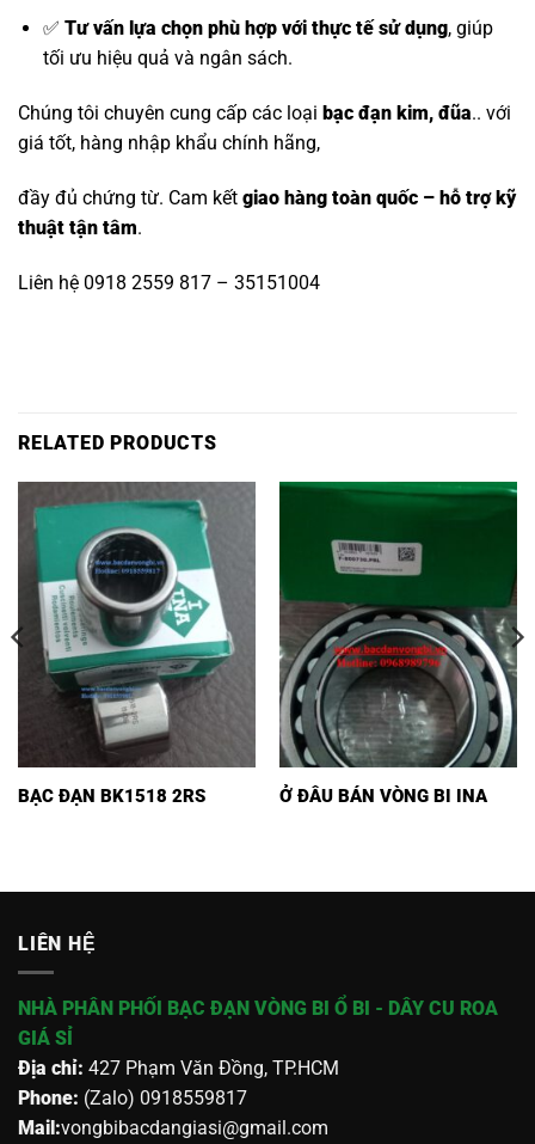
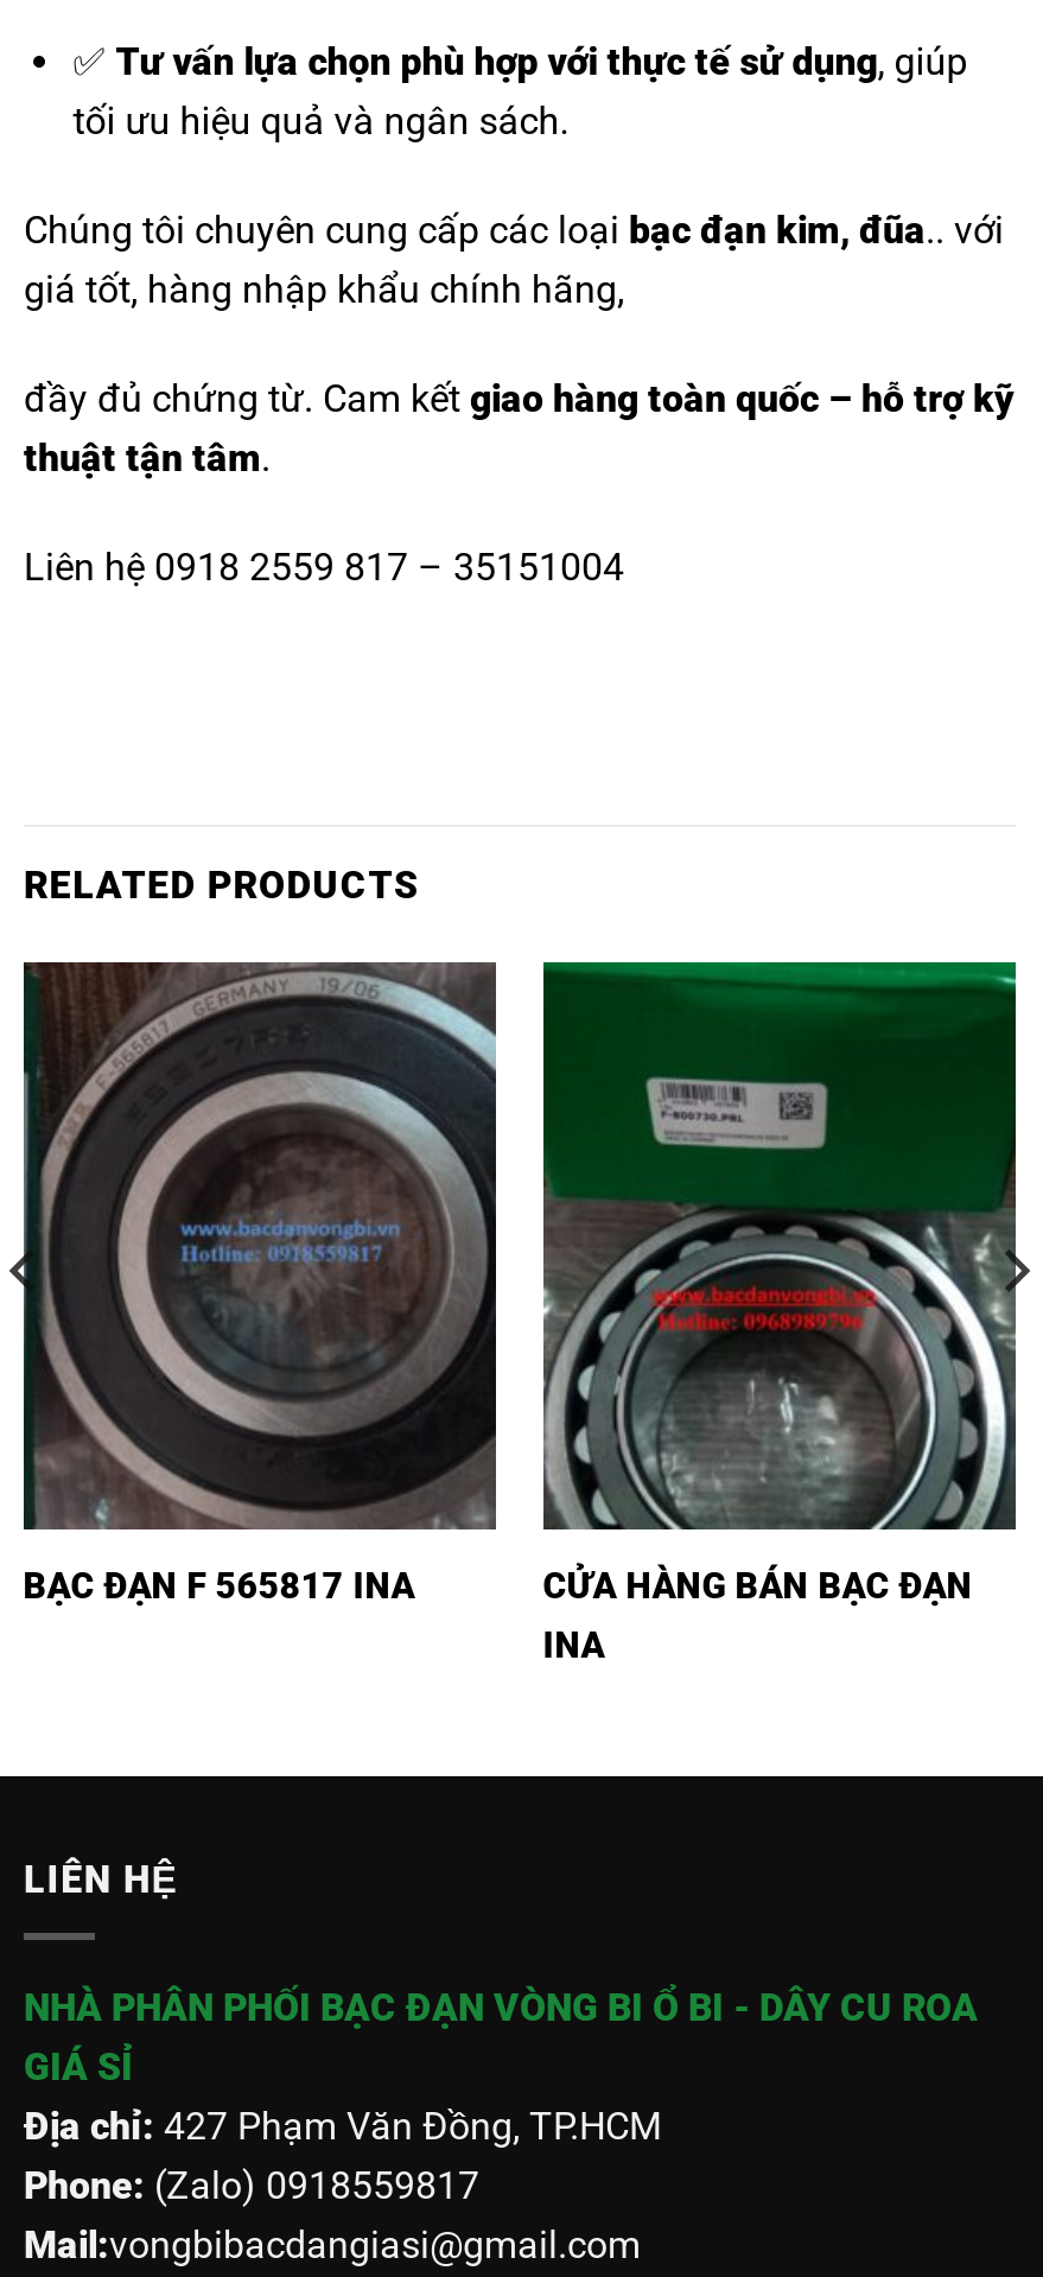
[18,482,487,807] [image] | BẠC ĐẠN BK1518 2RS | Ở ĐÂU BÁN VÒNG BI INA -> [23,965,973,1668] [image] | BẠC ĐẠN F 565817 INA | CỬA HÀNG BÁN BẠC ĐẠN | INA

